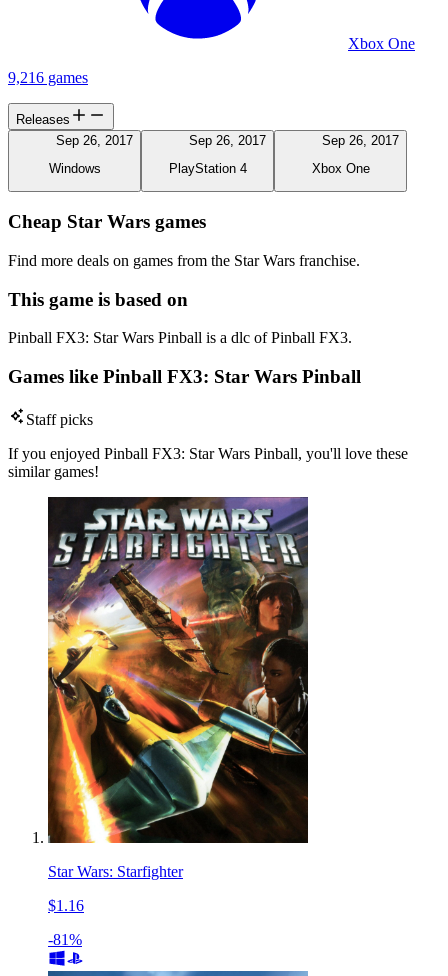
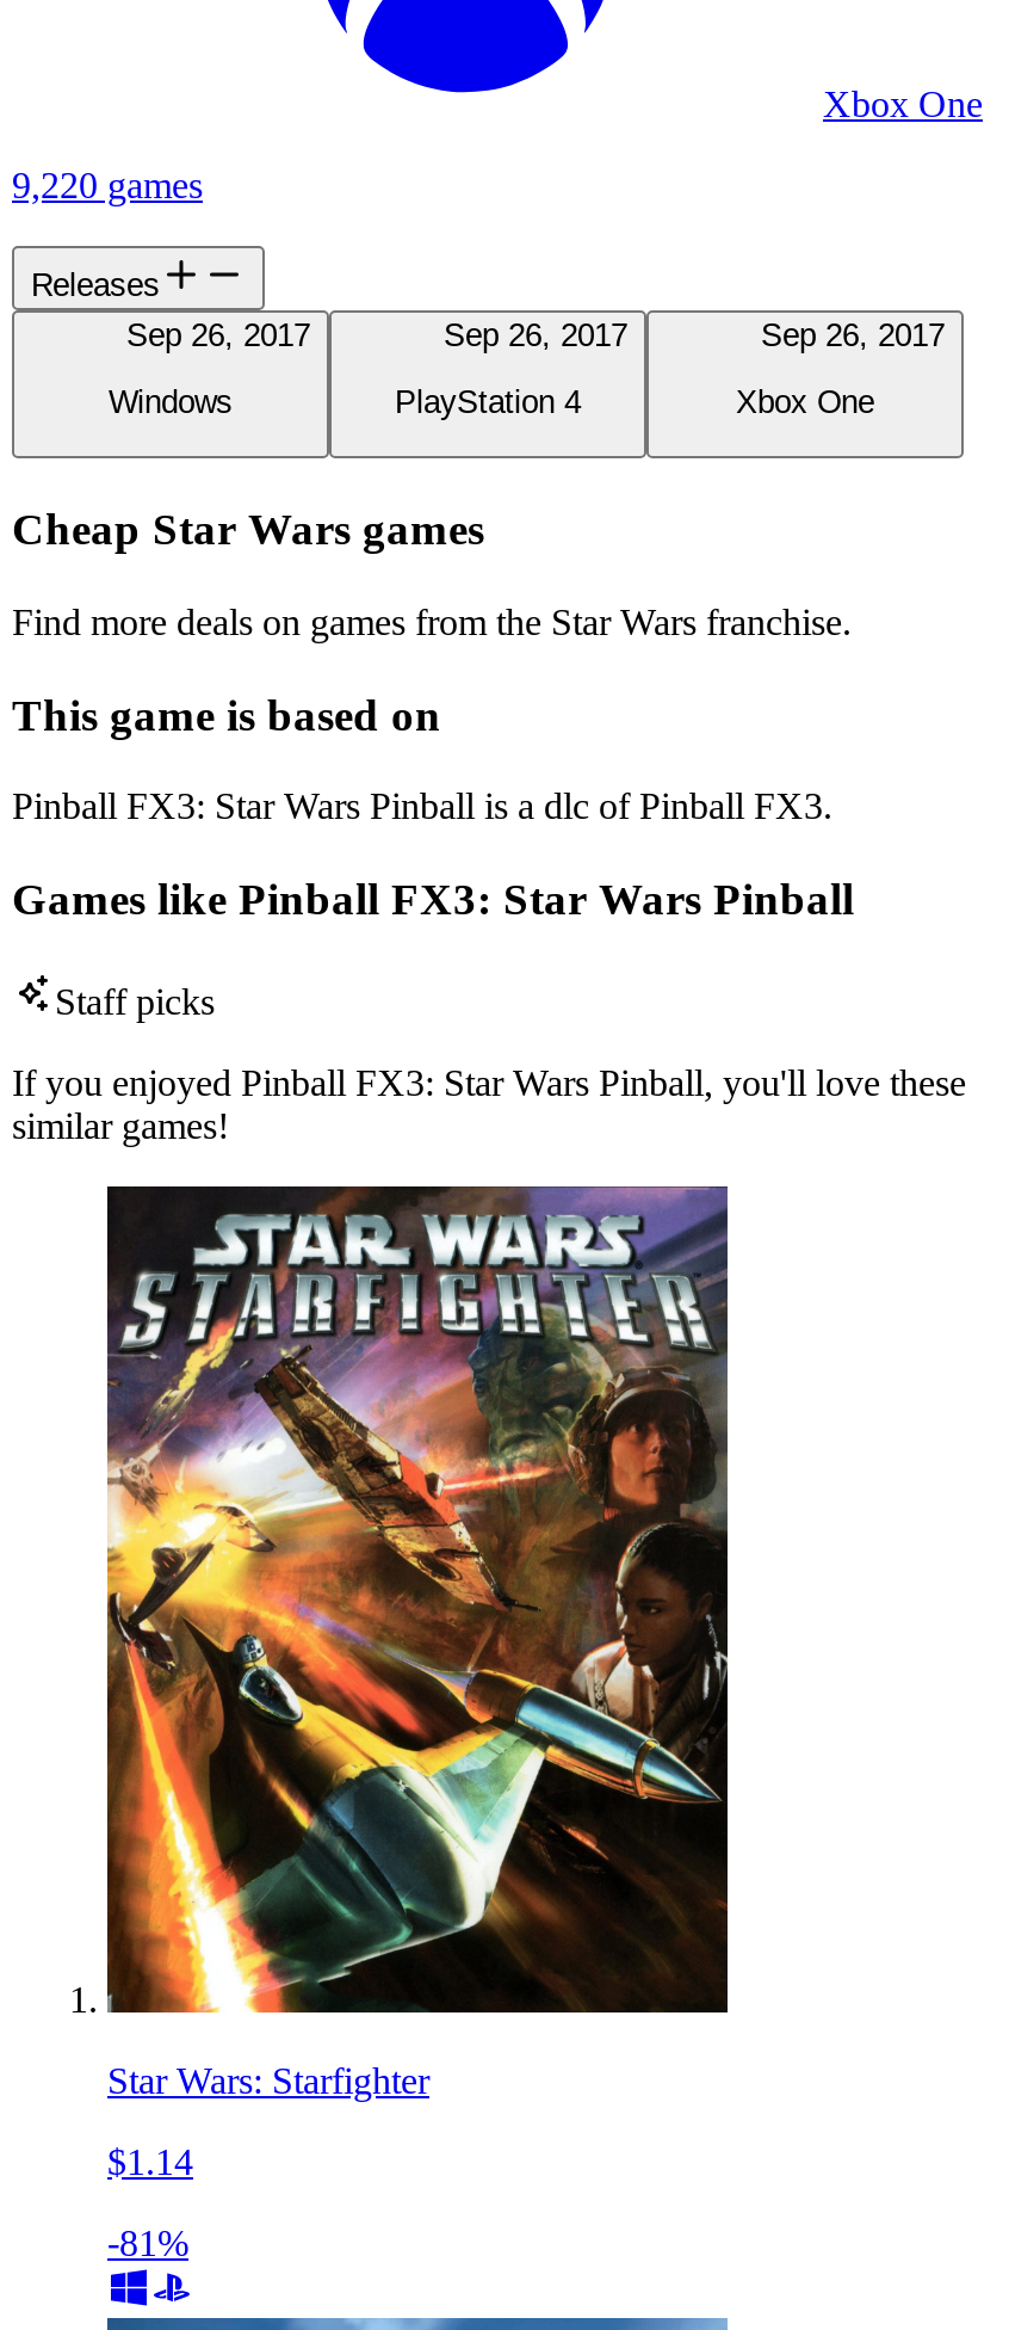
[8,69,88,86] 9,216 games -> [12,164,203,205] 9,220 games
[48,897,84,914] $1.16 -> [107,2141,193,2181] $1.14

